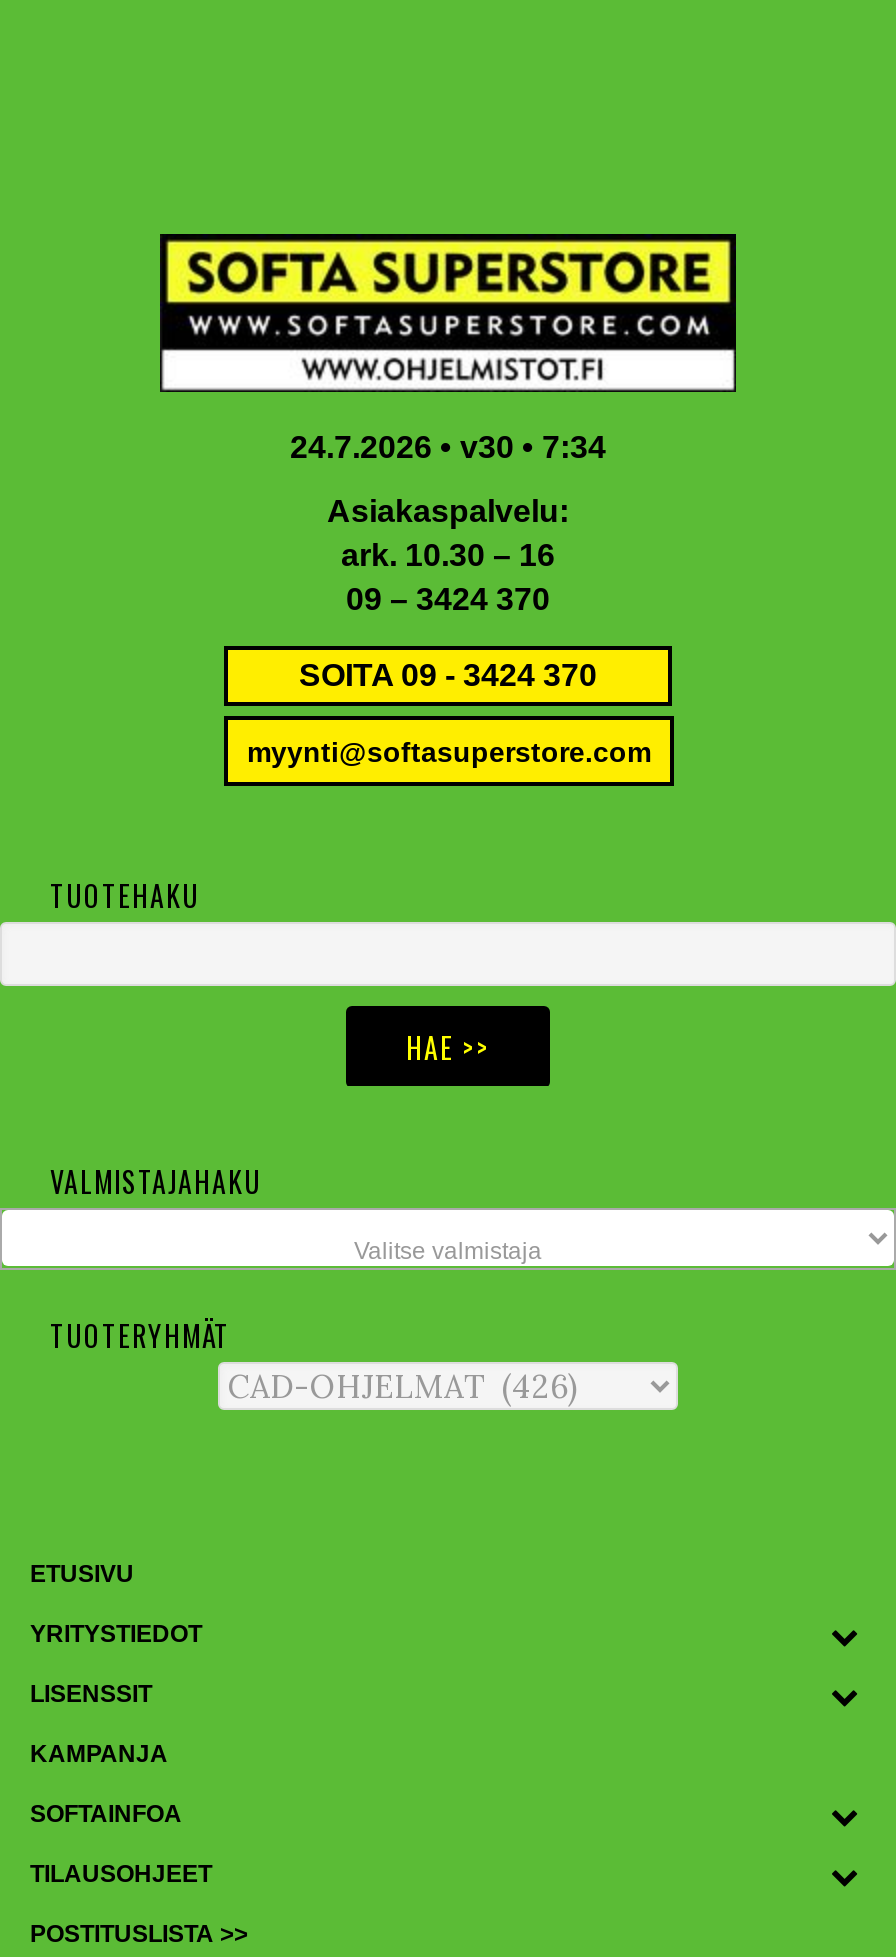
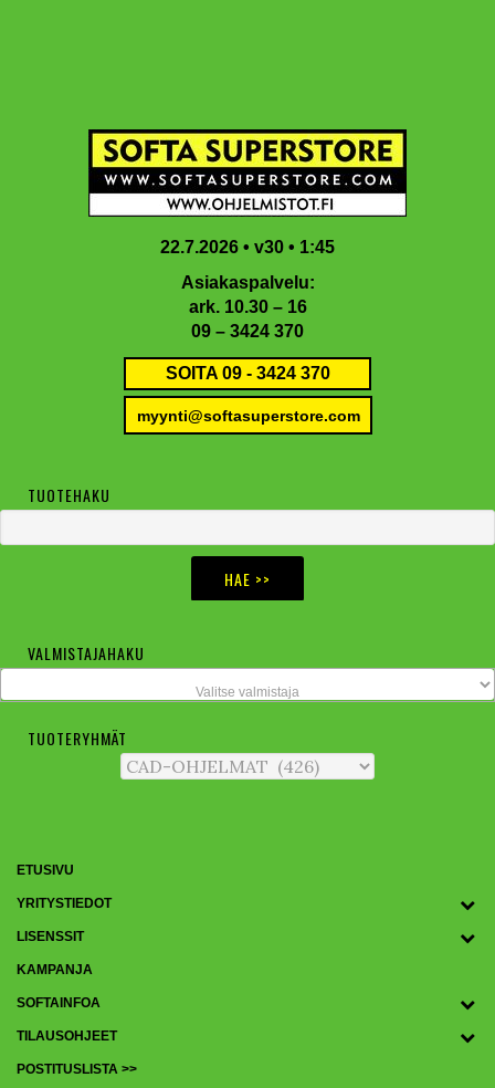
[290,430,606,464] 24.7.2026 • v30 • 7:34 -> [160,238,335,257] 22.7.2026 • v30 • 1:45

